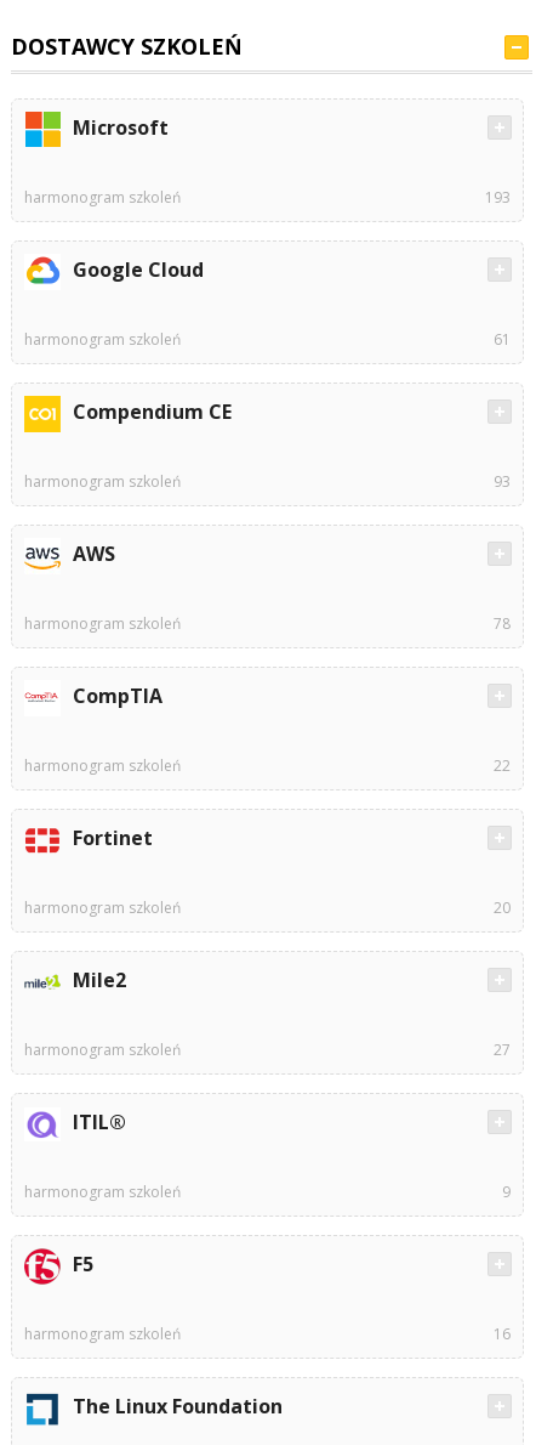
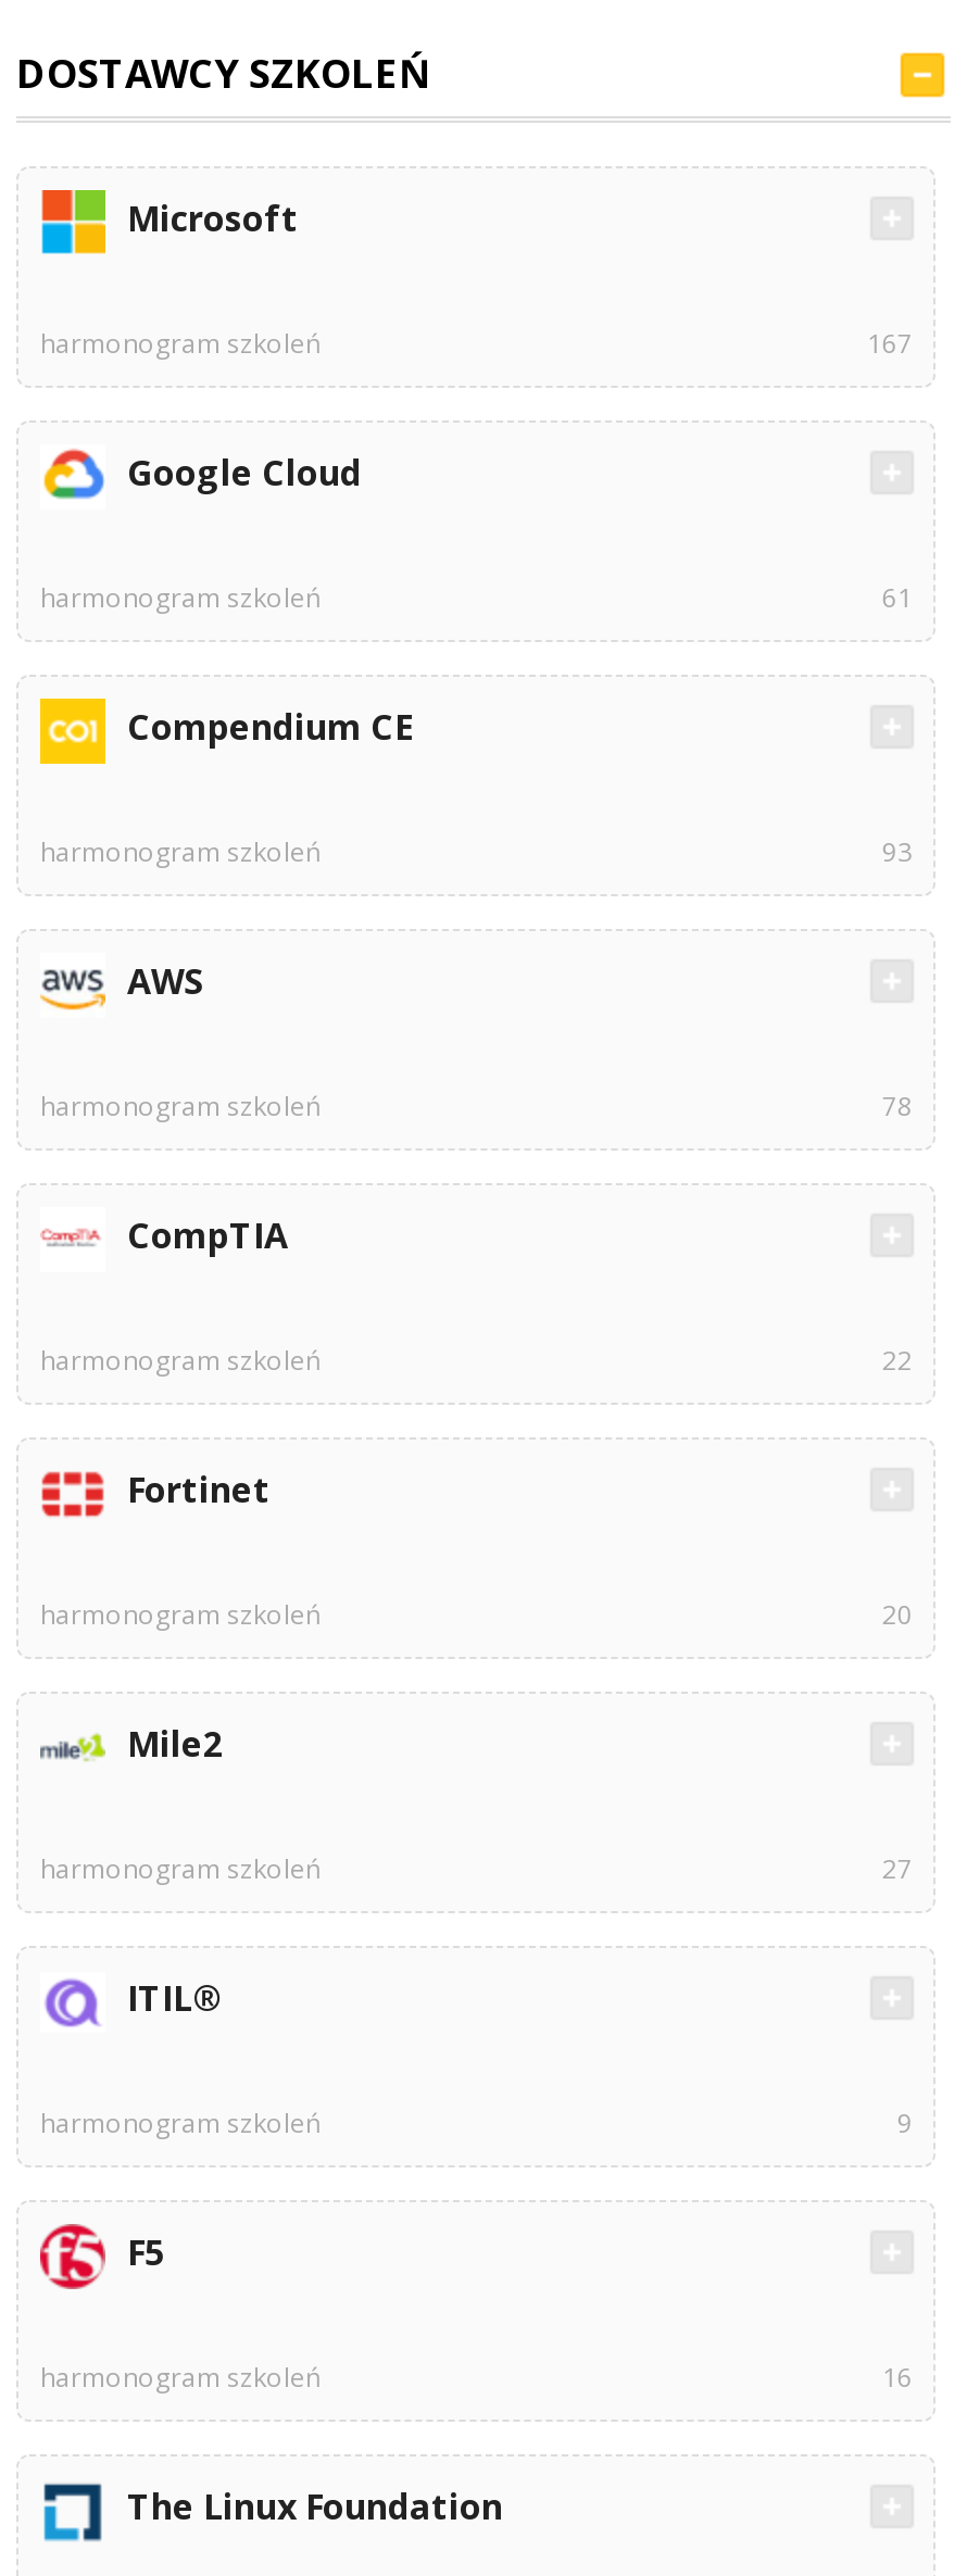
[486,187,511,208] 193 -> [867,325,912,362] 167

